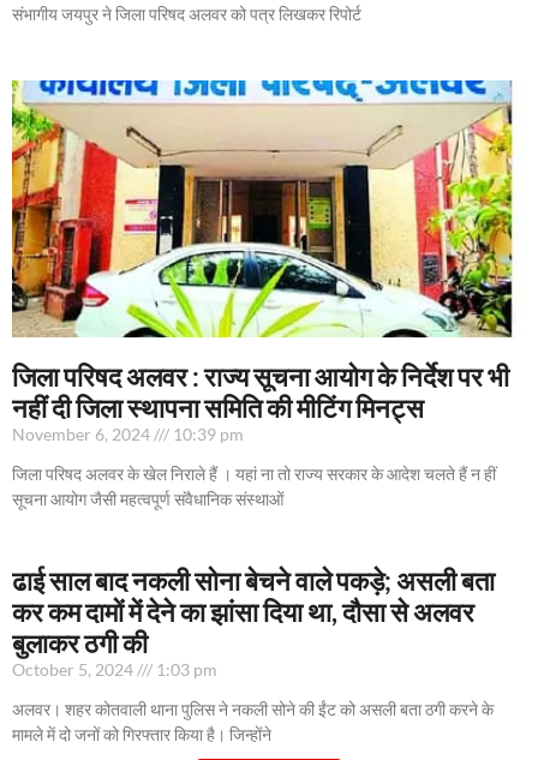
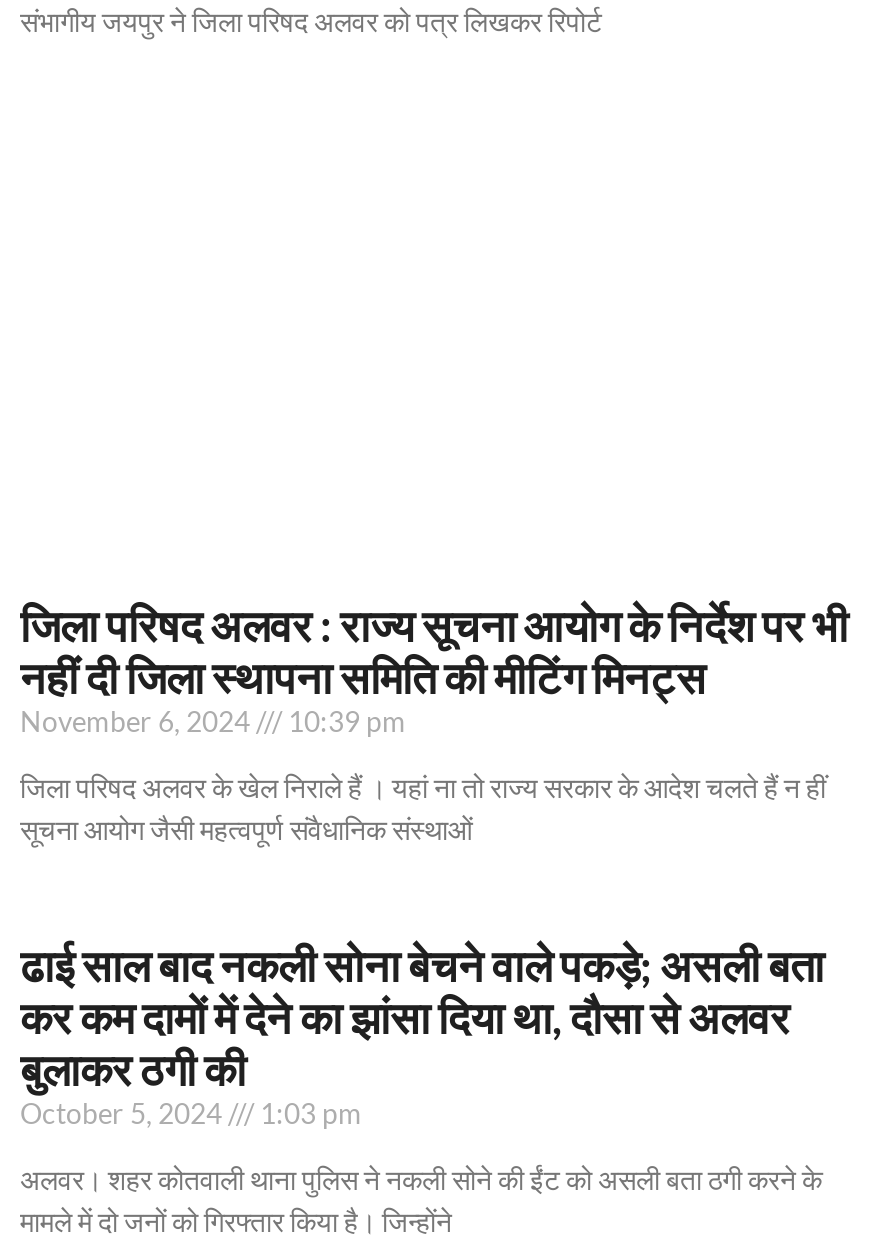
[11,79,515,339] [image] -> none

